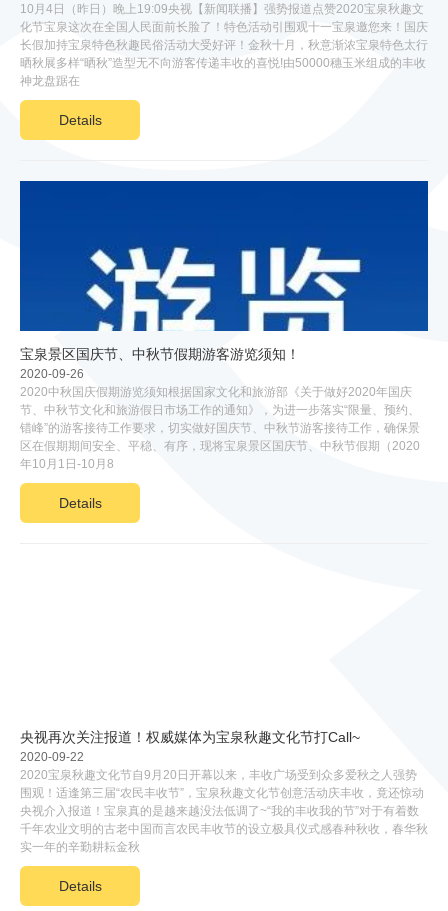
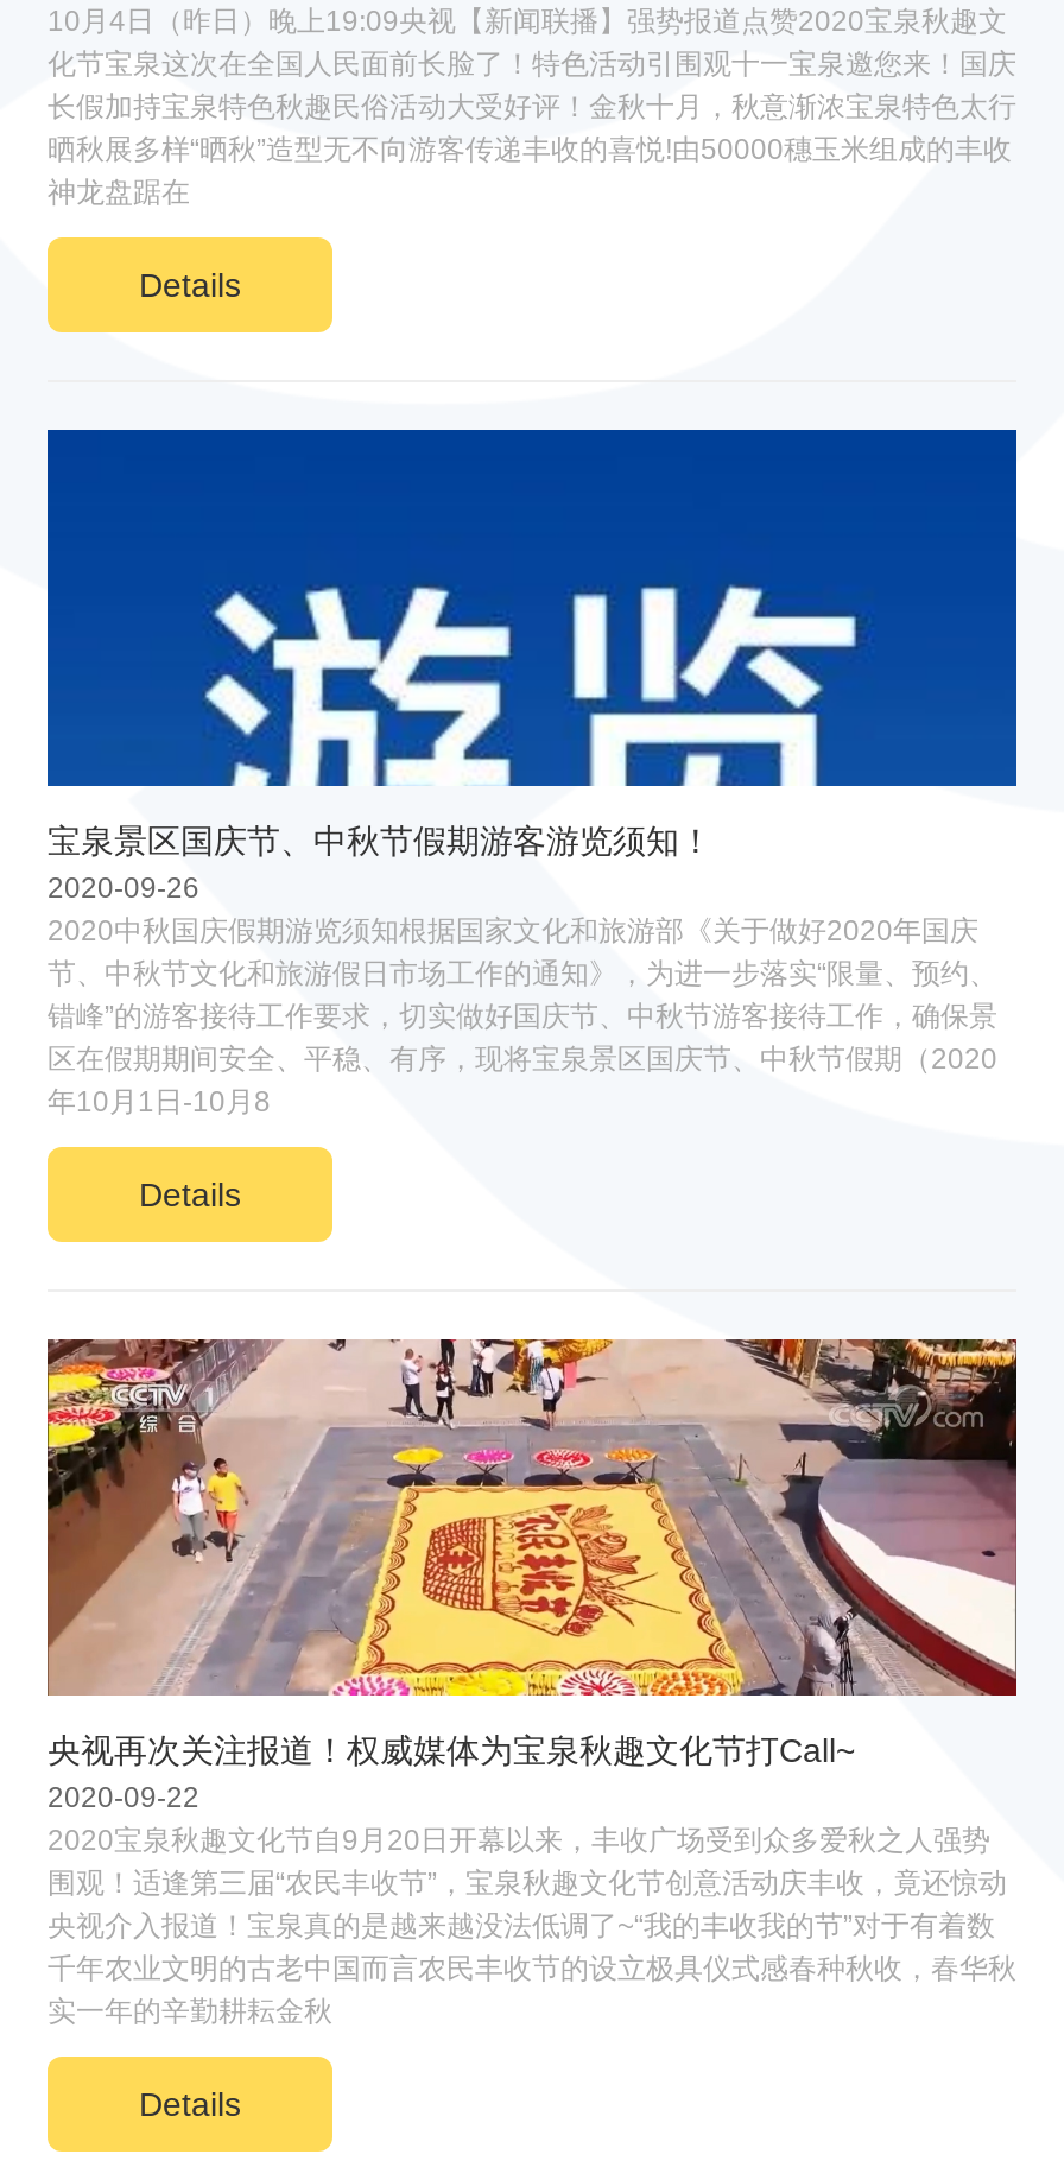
none -> [45,1337,1019,1698] [image]

